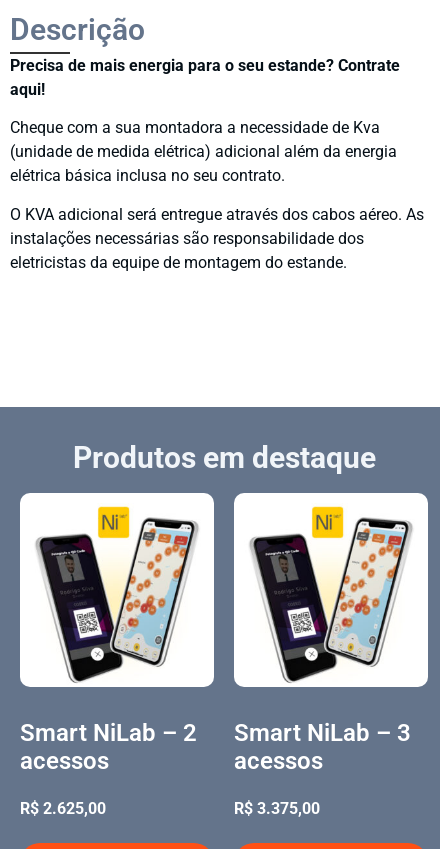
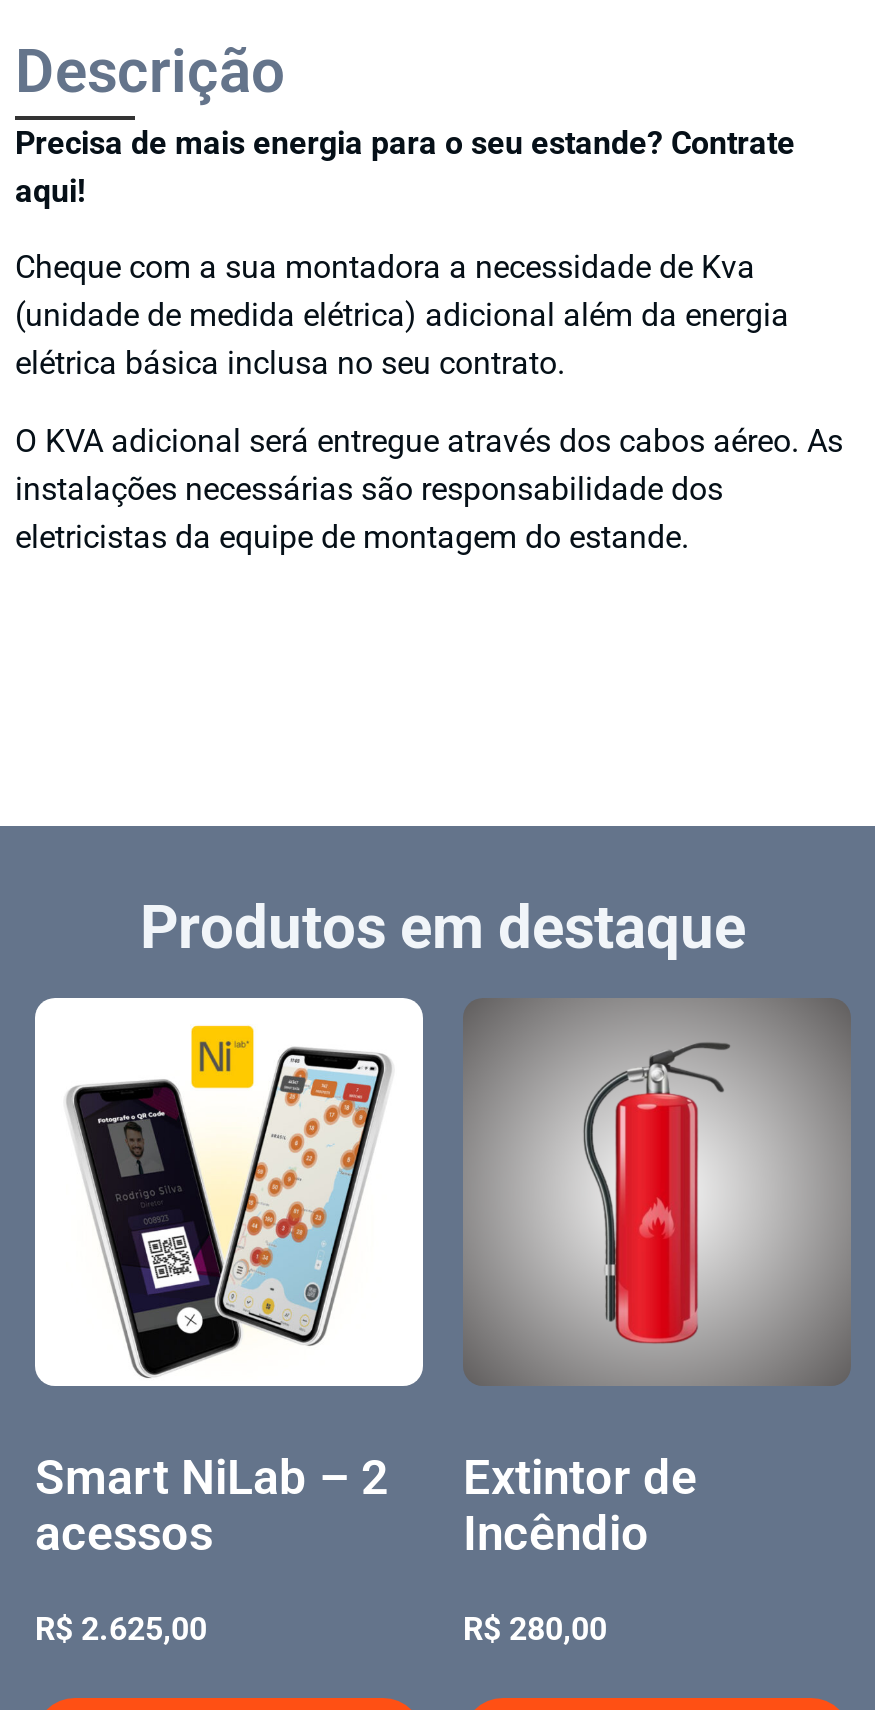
[233,492,429,775] [image] | Smart NiLab – 3 | acessos -> [463,998,851,1563] [image] | Extintor de | Incêndio
[234,799,320,818] R$3.375,00 -> [463,1611,607,1649] R$280,00

